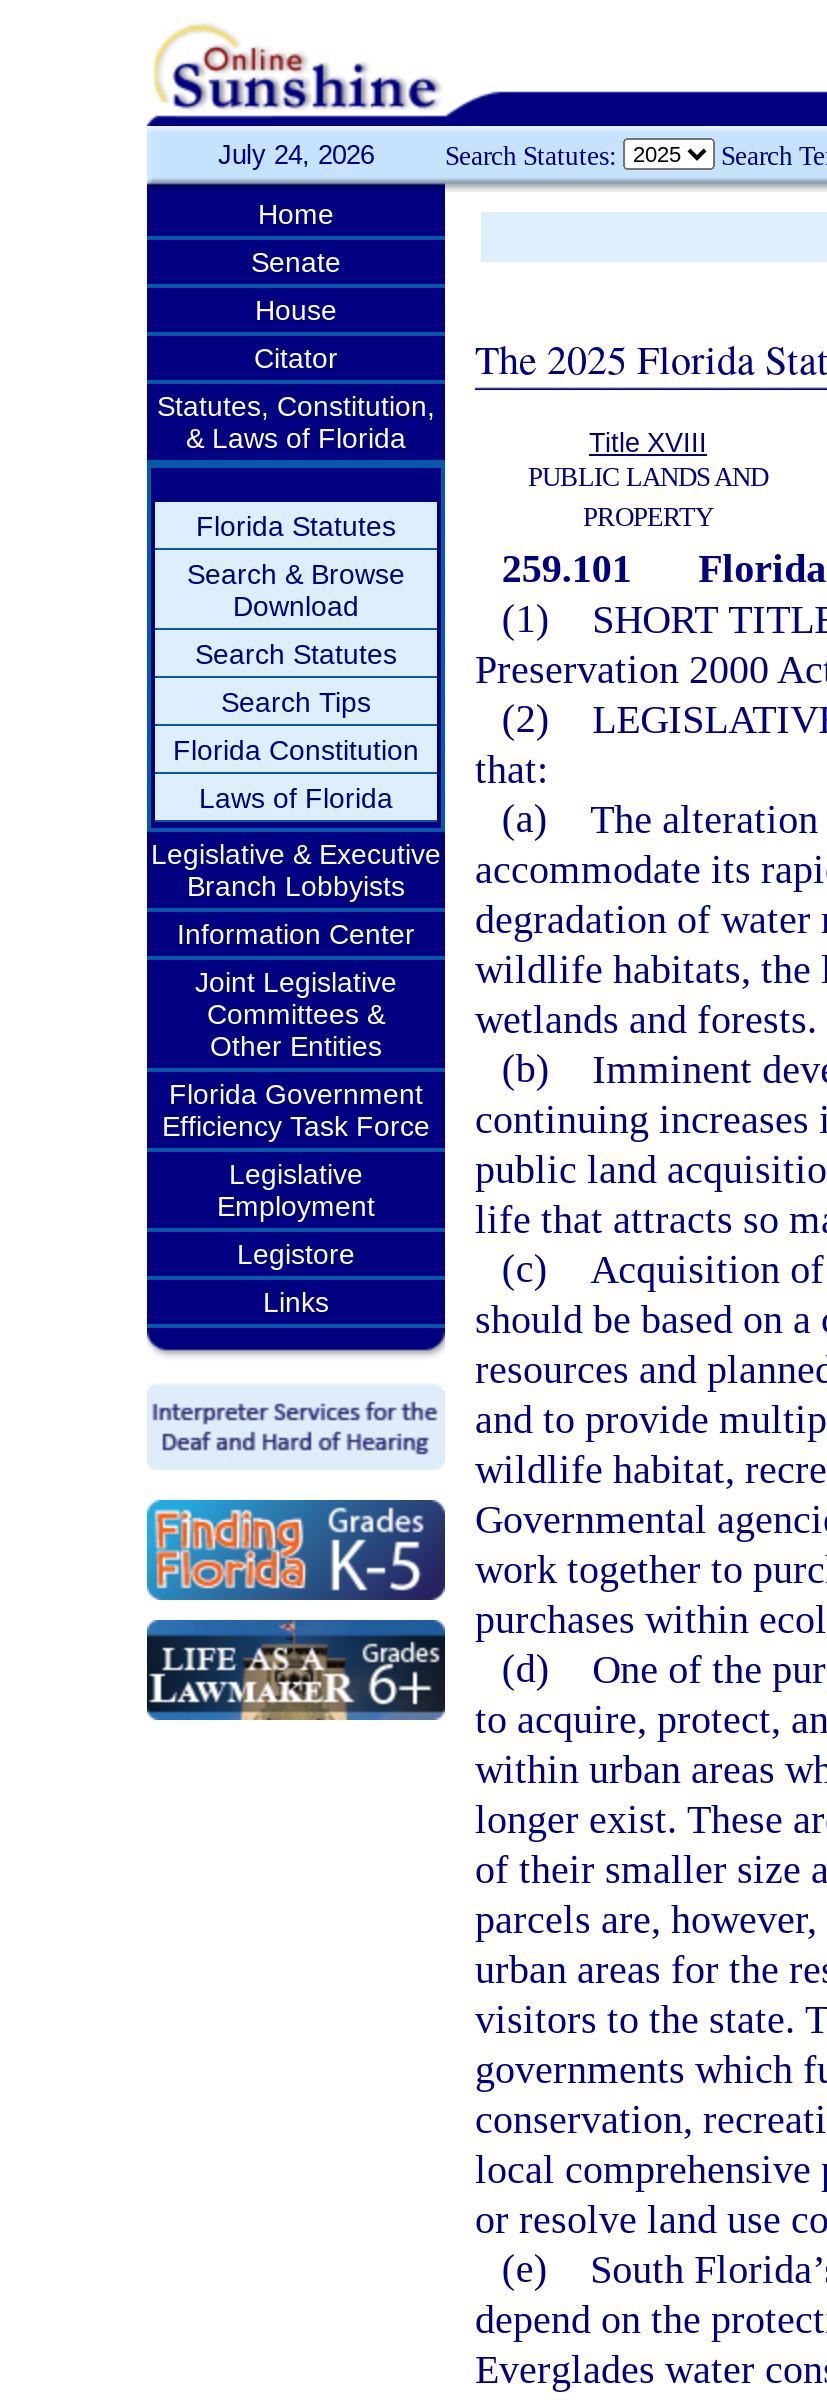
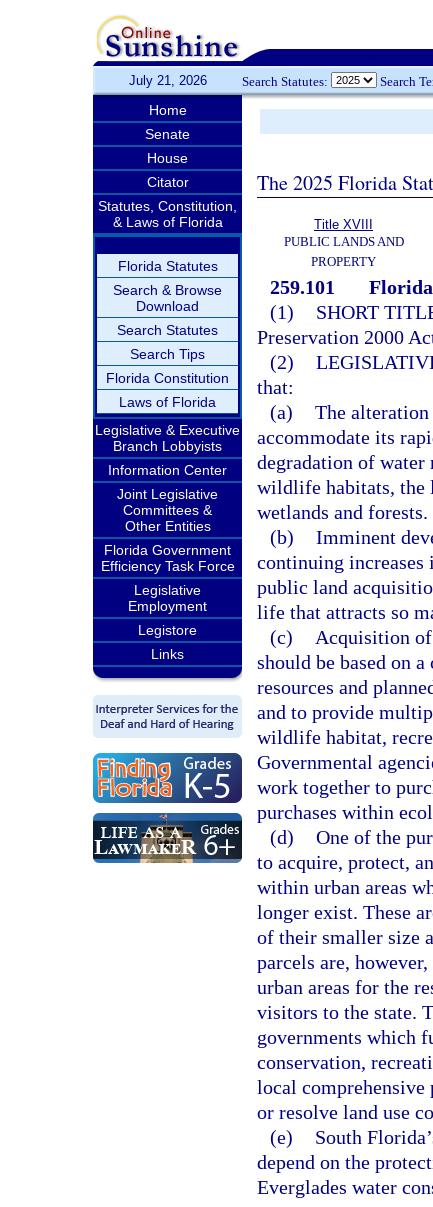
[218,140,374,170] July 24, 2026 -> [128,73,206,88] July 21, 2026

